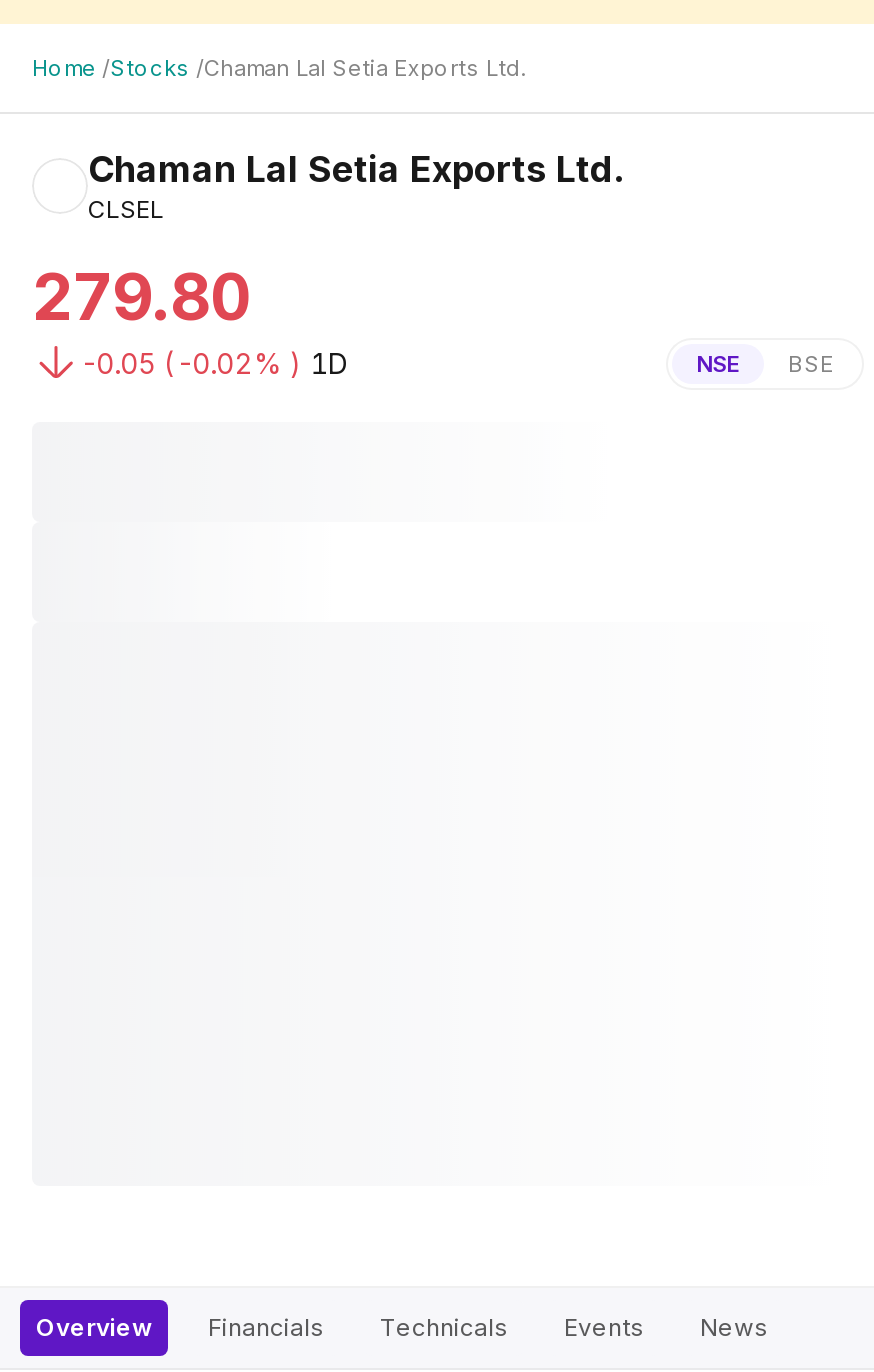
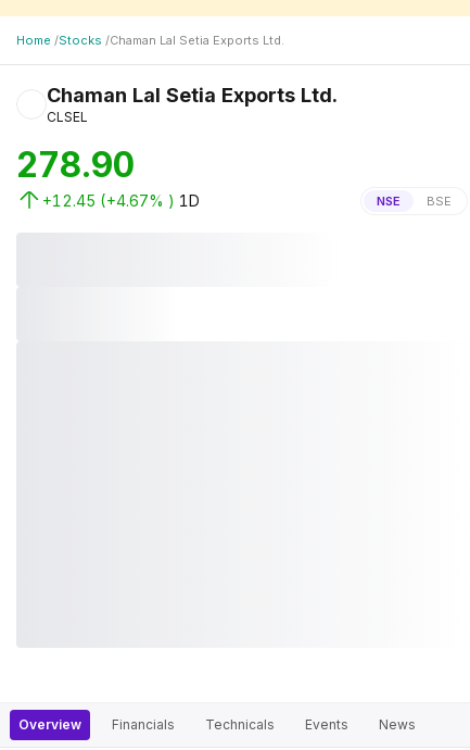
[32,258,250,336] 279.80 -> [16,143,135,186] 278.90
[80,346,348,380] -0.05 (-0.02% ) 1D -> [42,191,200,210] +12.45 (+4.67% ) 1D

